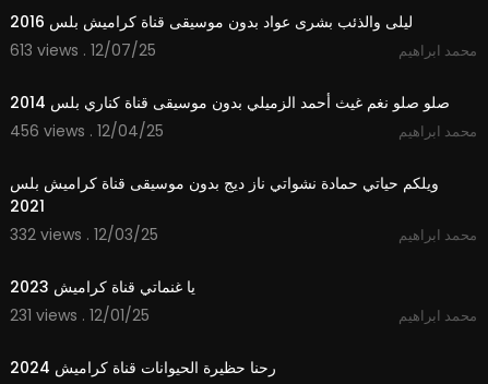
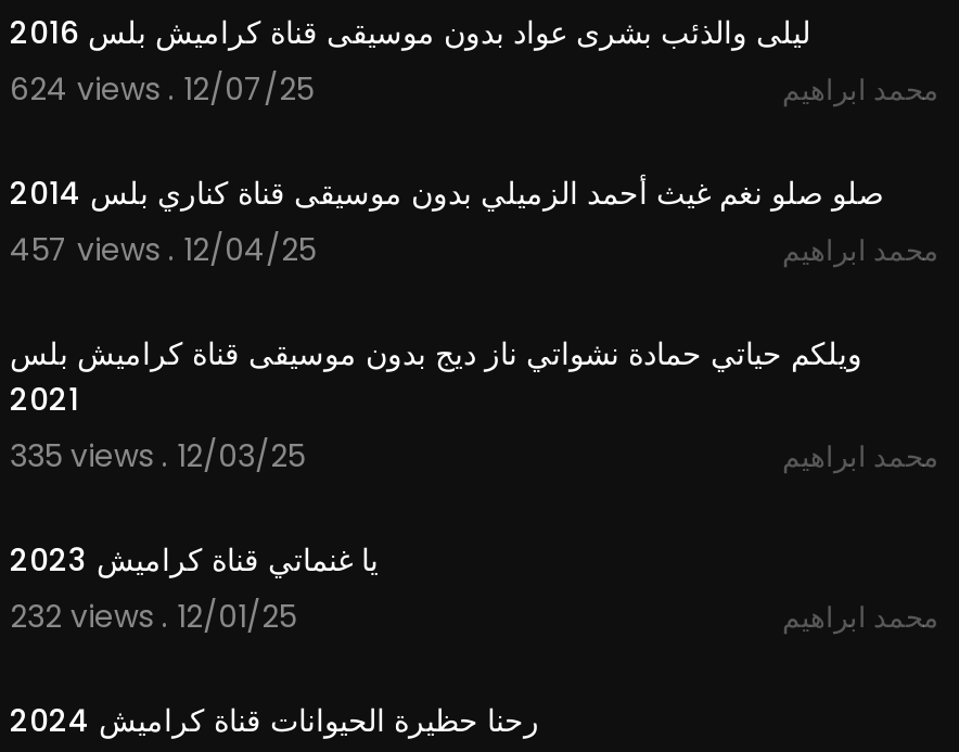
[10,39,156,61] 613 views . 12/07/25 -> [10,67,314,111] 624 views . 12/07/25
[10,120,164,142] 456 views . 12/04/25 -> [10,228,316,271] 457 views . 12/04/25
[10,224,158,245] 332 views . 12/03/25 -> [10,434,305,477] 335 views . 12/03/25
[10,304,150,326] 231 views . 12/01/25 -> [10,595,296,638] 232 views . 12/01/25

